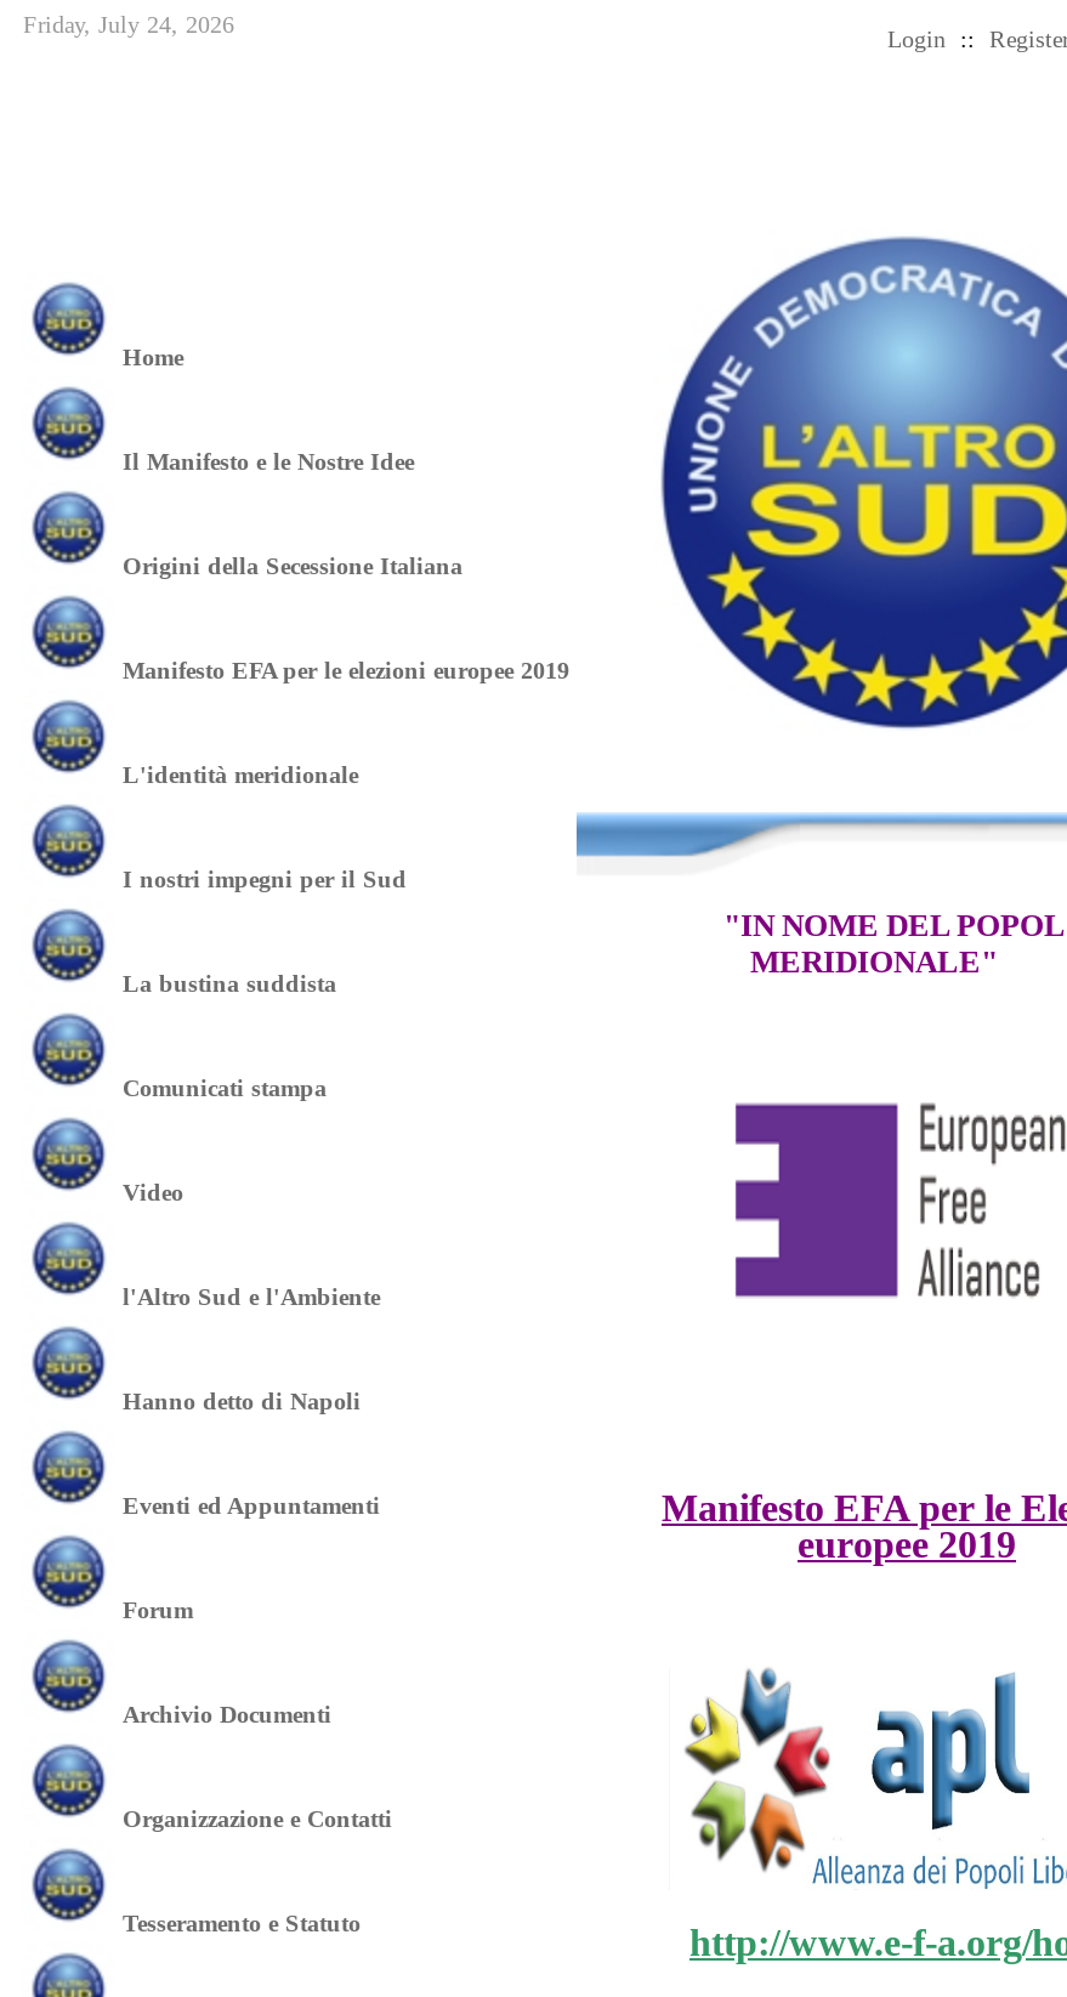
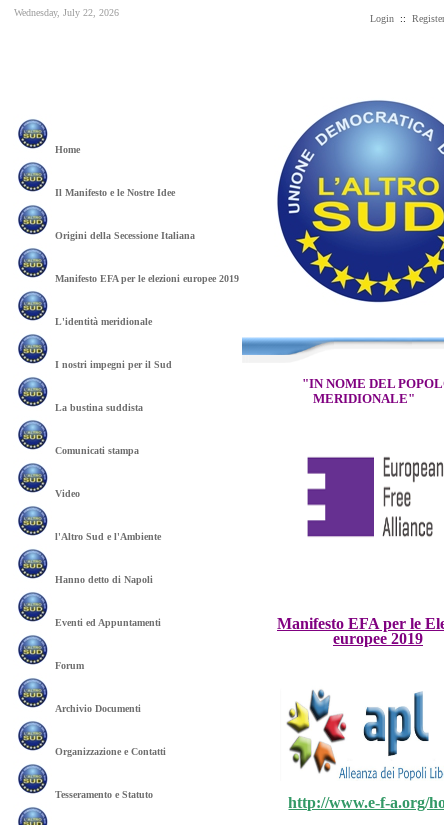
[23,11,234,38] Friday, July 24, 2026 -> [14,7,119,18] Wednesday, July 22, 2026

